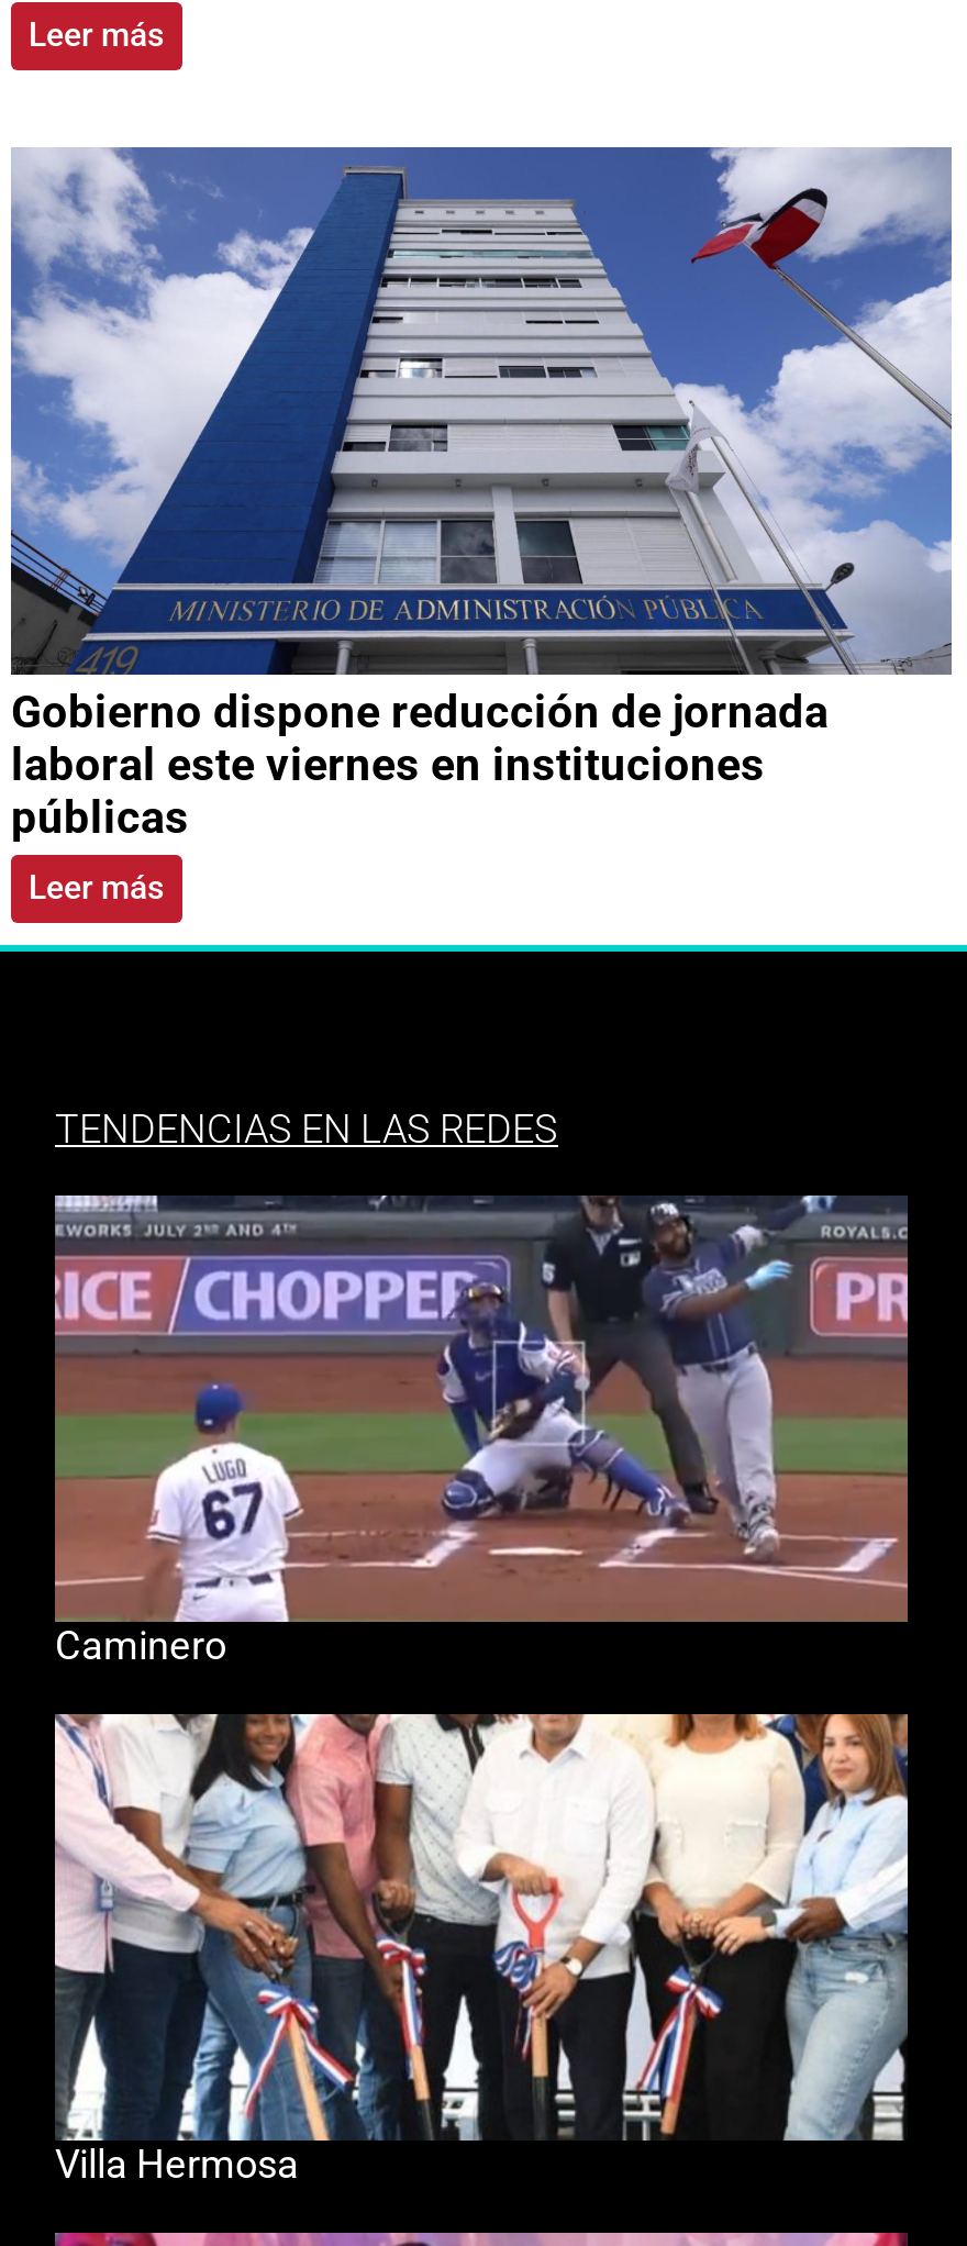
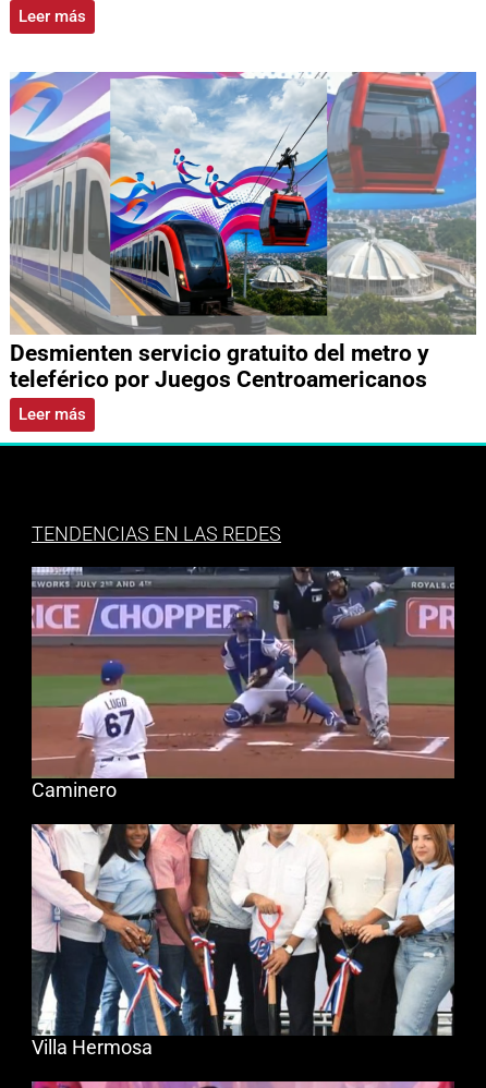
[11,145,952,844] [image] | Gobierno dispone reducción de jornada | laboral este viernes en instituciones | públicas -> [10,71,476,393] [image] | Desmienten servicio gratuito del metro y | teleférico por Juegos Centroamericanos

